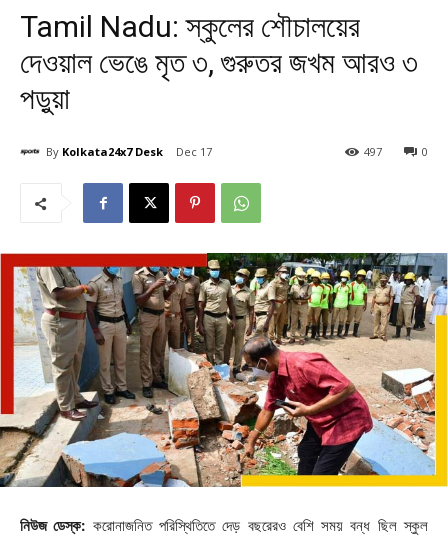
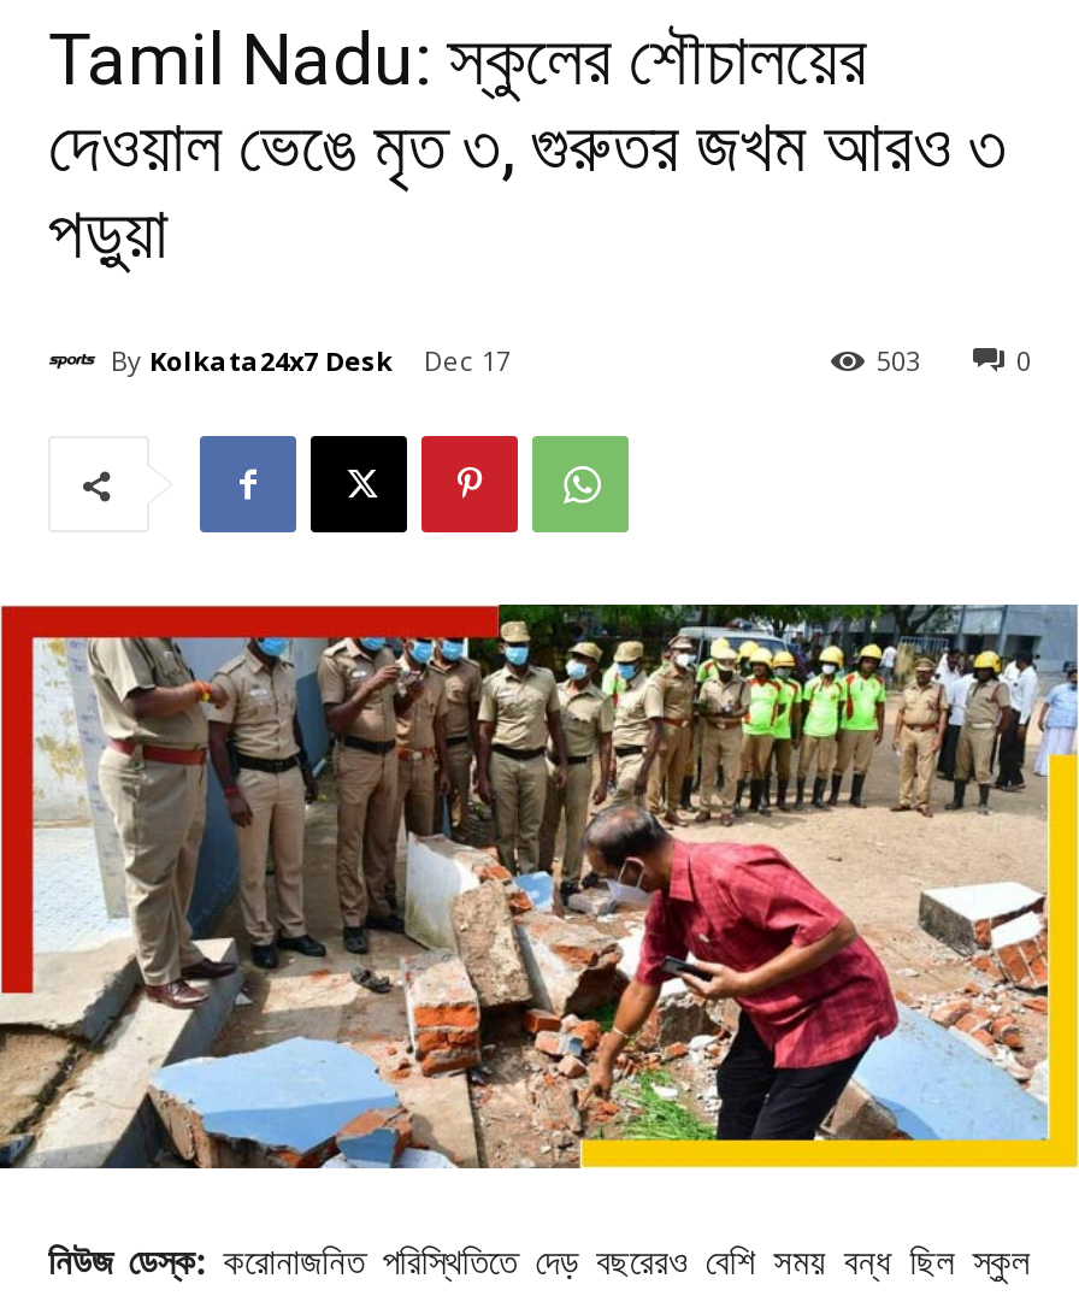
[364,144,382,159] 497 -> [877,342,920,378] 503

